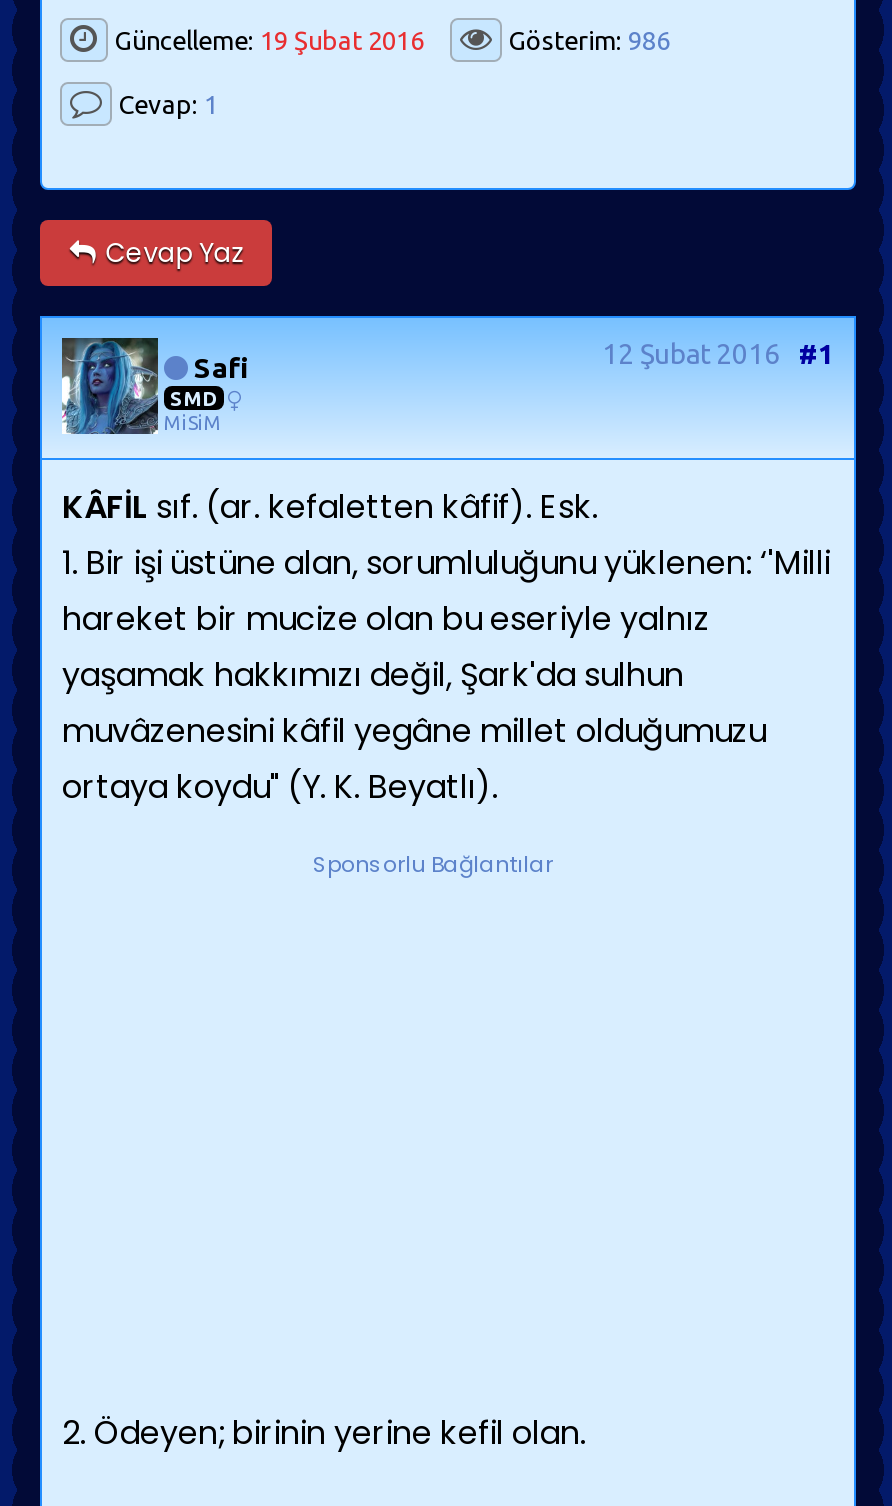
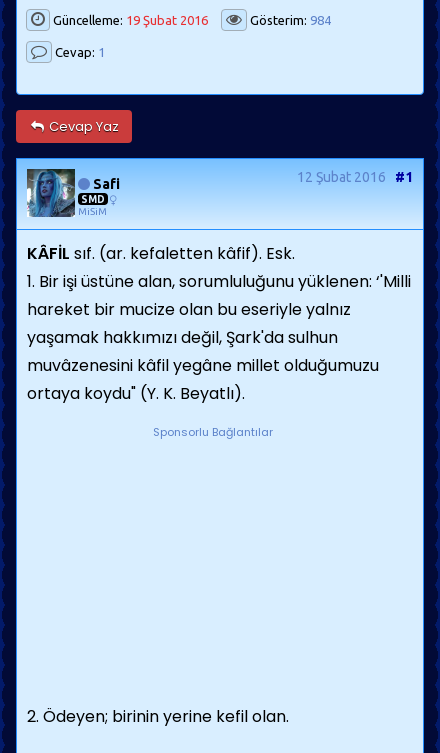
[502,26,670,54] Gösterim: 986 -> [247,13,331,27] Gösterim: 984

